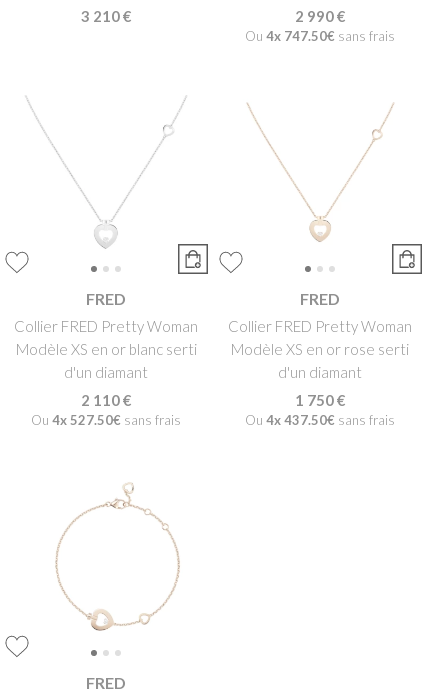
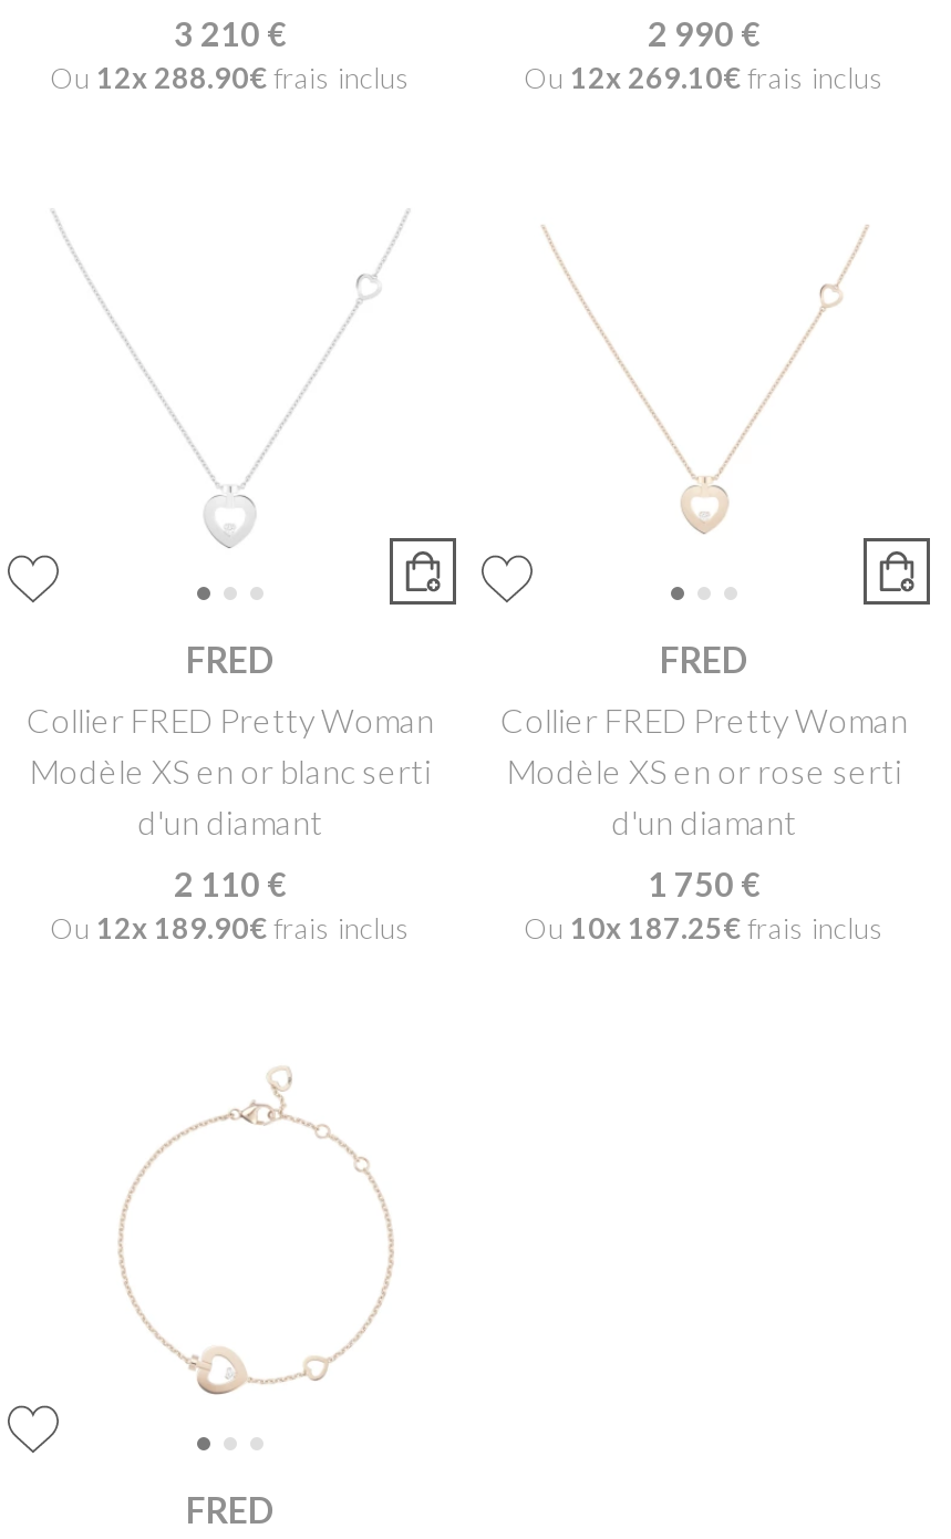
none -> [50,59,411,94] Ou 12x 288.90€frais inclus
[245,28,395,44] Ou 4x 747.50€sans frais -> [524,59,885,94] Ou 12x 269.10€frais inclus
[31,412,181,428] Ou 4x 527.50€sans frais -> [50,909,411,945] Ou 12x 189.90€frais inclus
[245,412,395,428] Ou 4x 437.50€sans frais -> [524,909,885,945] Ou 10x 187.25€frais inclus

